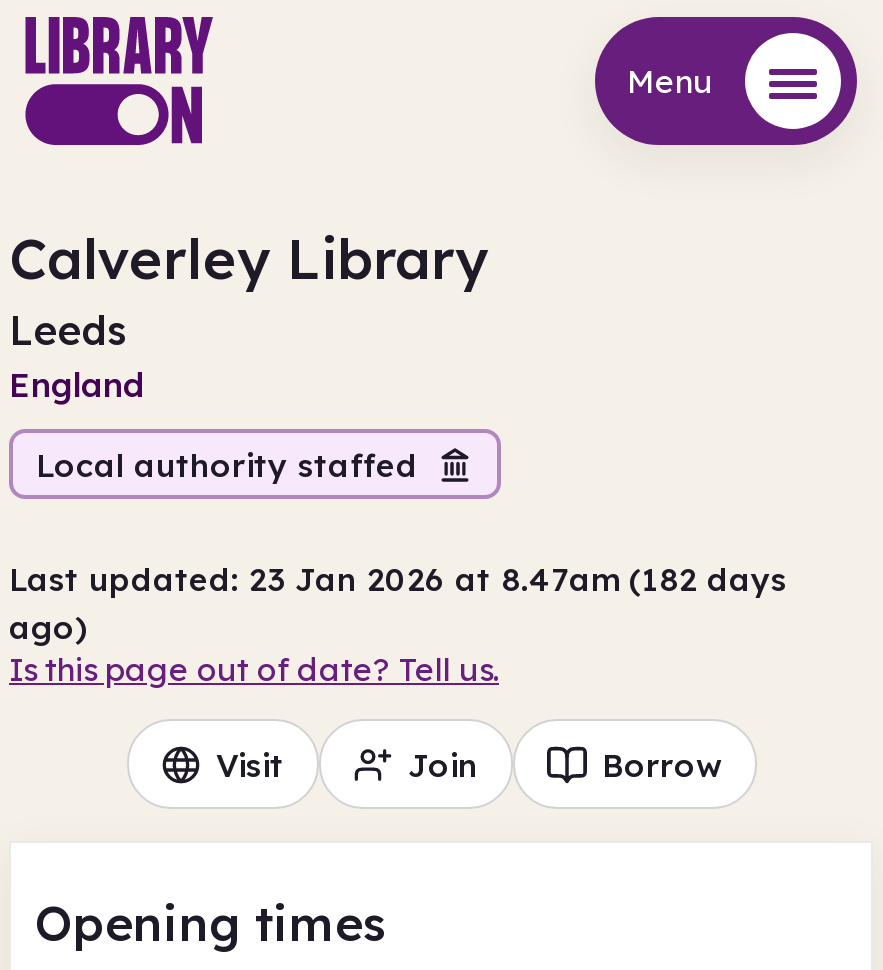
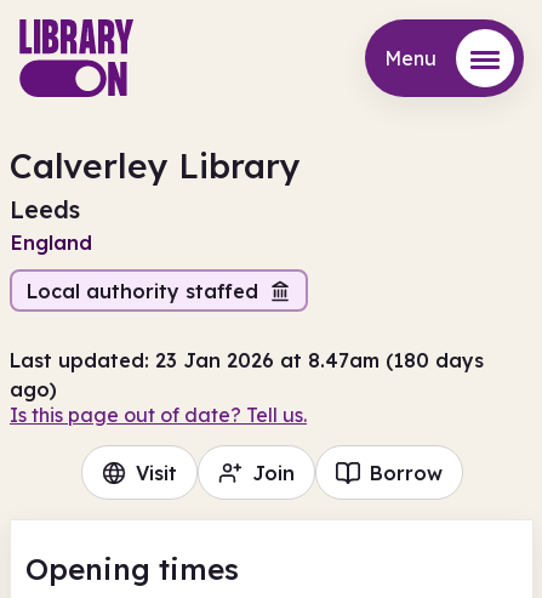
[9,559,787,599] Last updated: 23 Jan 2026 at 8.47am (182 days -> [10,348,484,372] Last updated: 23 Jan 2026 at 8.47am (180 days

